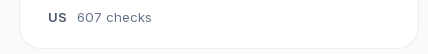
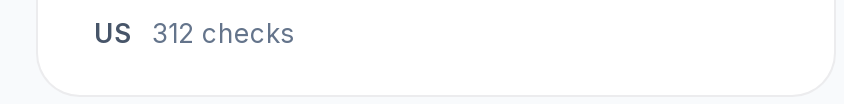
[48,9,152,25] US 607 checks -> [94,17,294,49] US 312 checks

